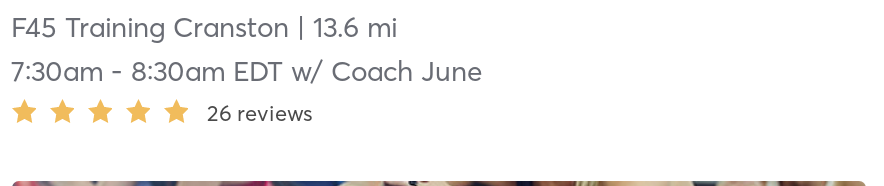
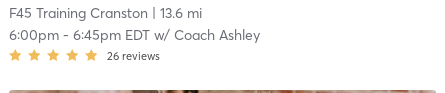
[11,52,483,88] 7:30am - 8:30am EDT w/ Coach June -> [8,26,259,44] 6:00pm - 6:45pm EDT w/ Coach Ashley

